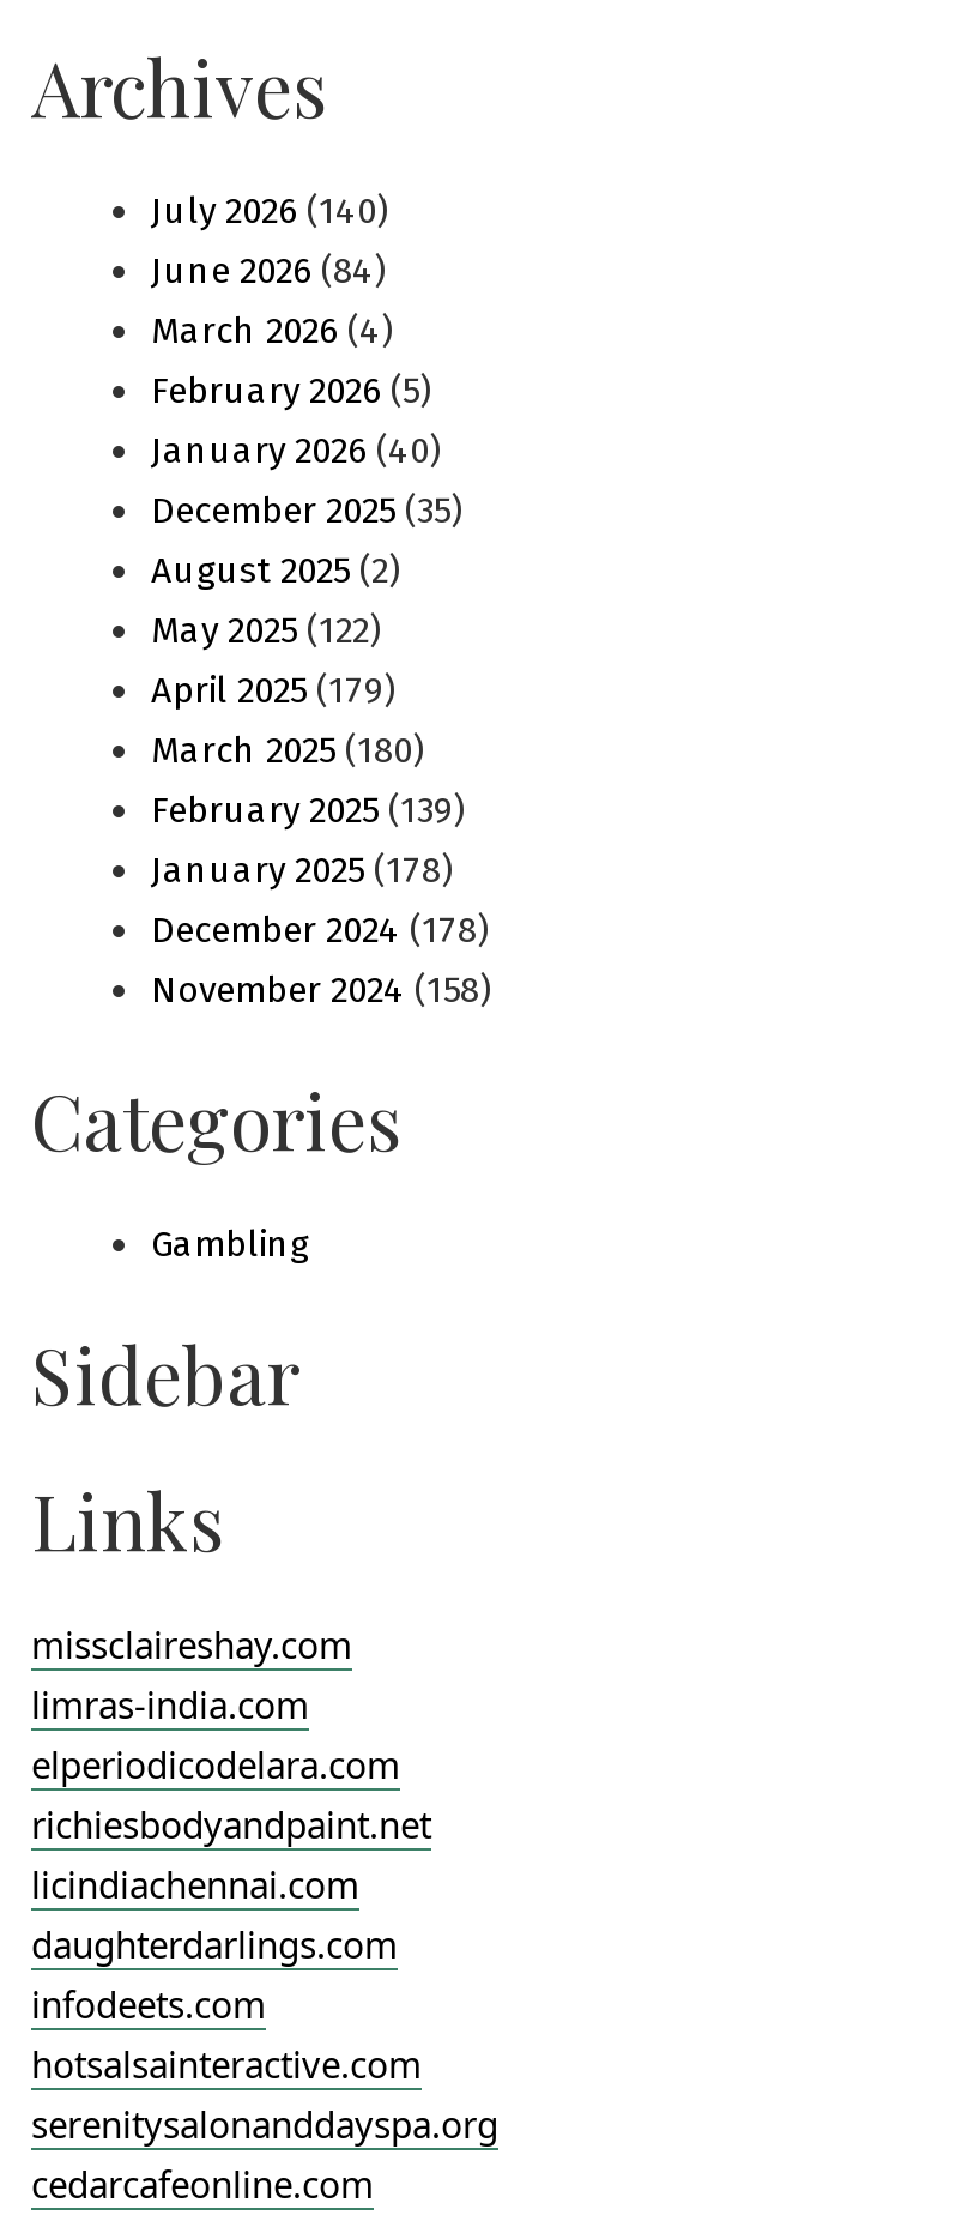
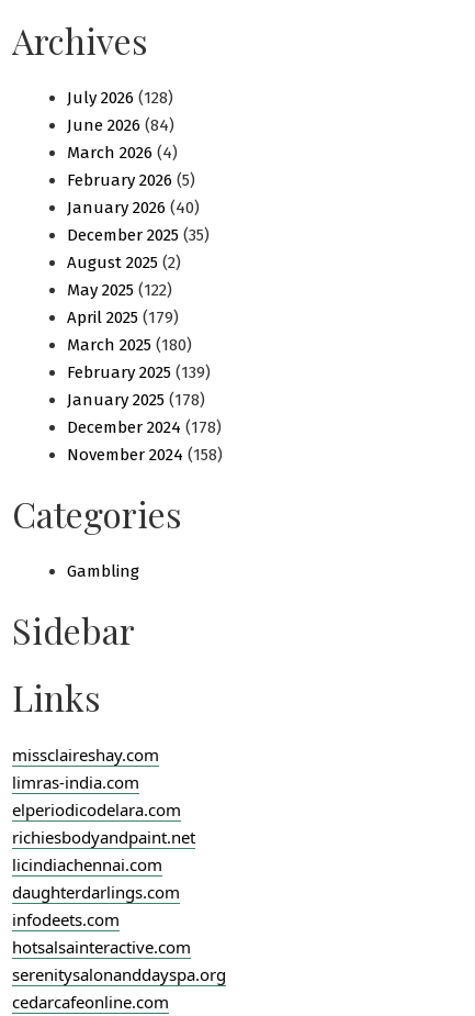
[151,188,388,232] July 2026 (140) -> [67,87,173,107] July 2026 (128)

